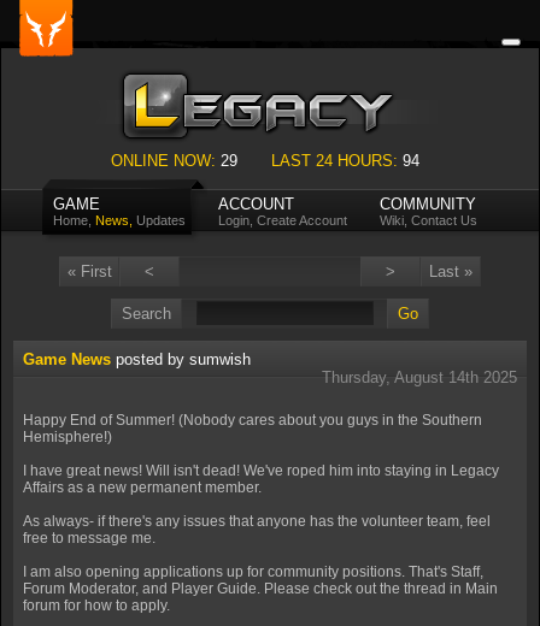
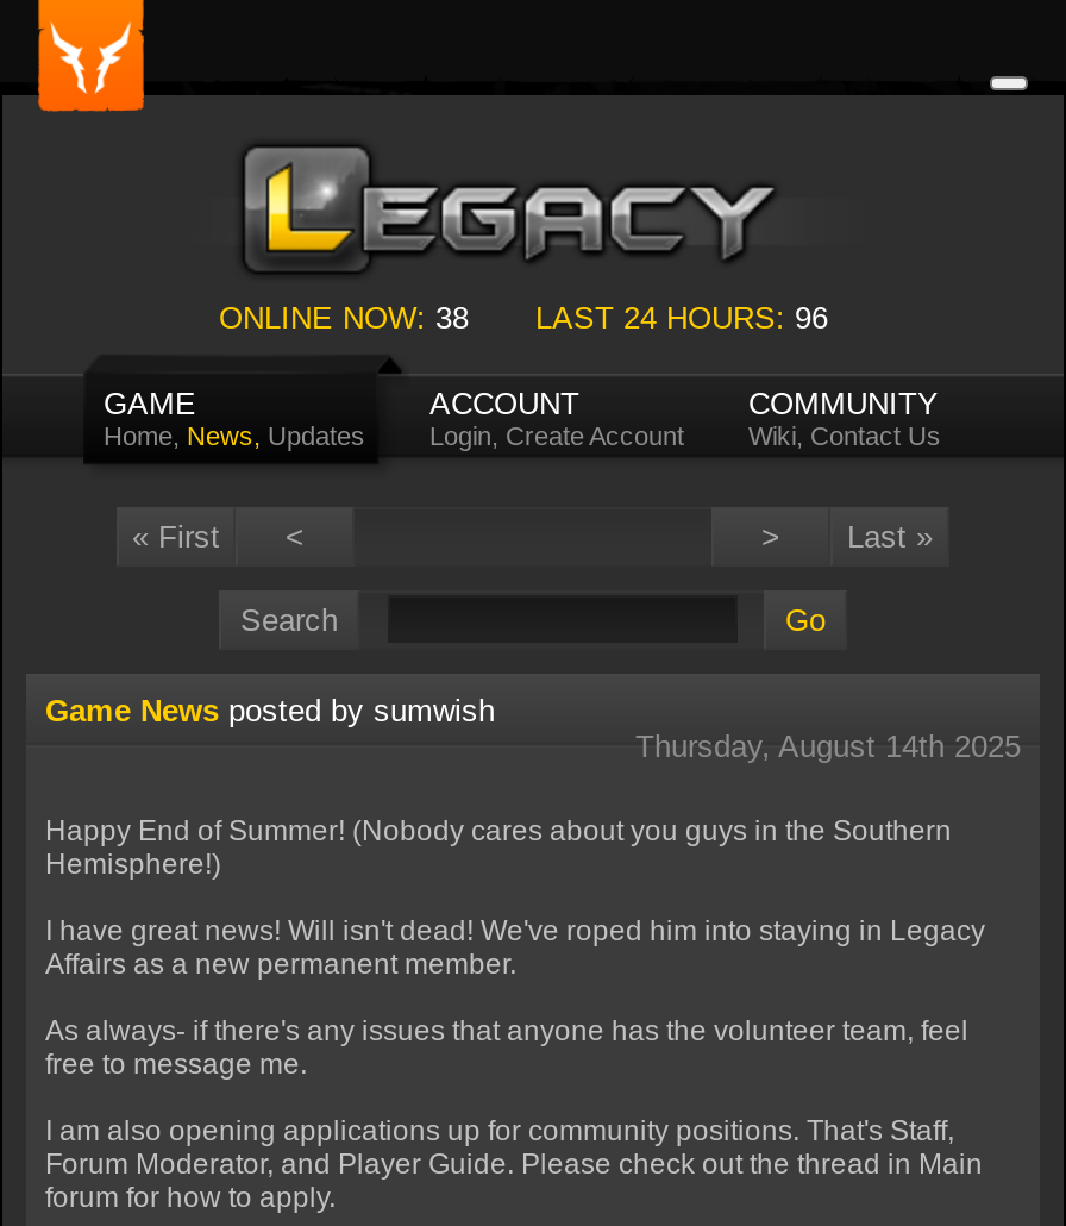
[111,152,419,170] ONLINE NOW: 29 LAST 24 HOURS: 94 -> [219,300,828,336] ONLINE NOW: 38 LAST 24 HOURS: 96

